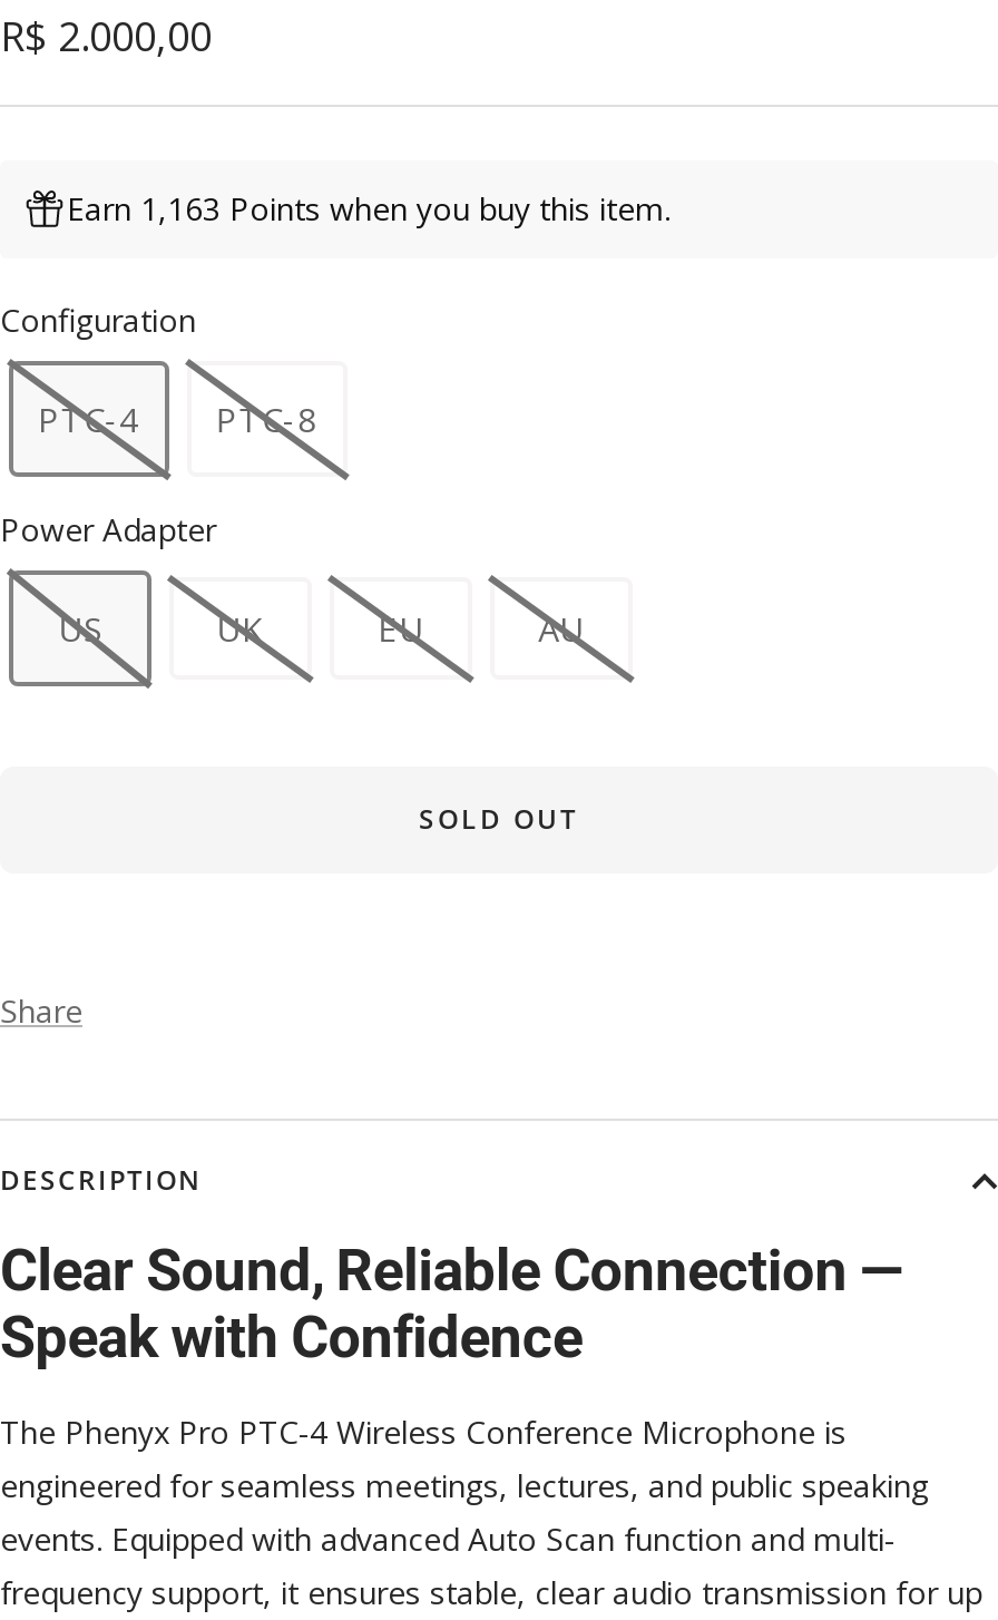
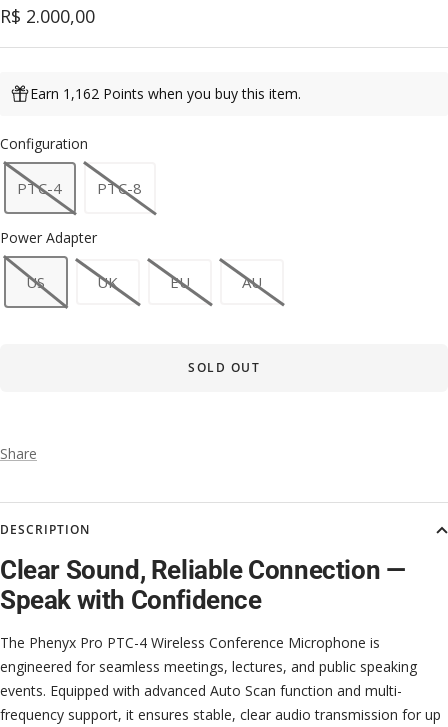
[67,187,671,230] Earn 1,163 Points when you buy this item. -> [30,84,301,103] Earn 1,162 Points when you buy this item.

